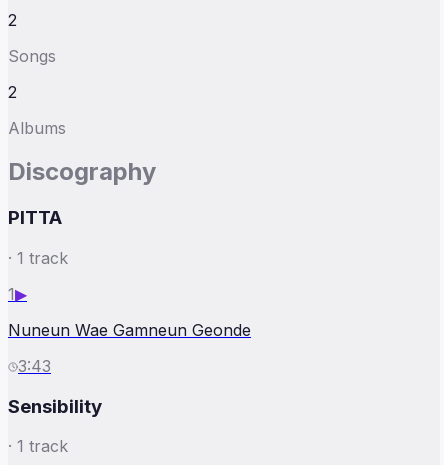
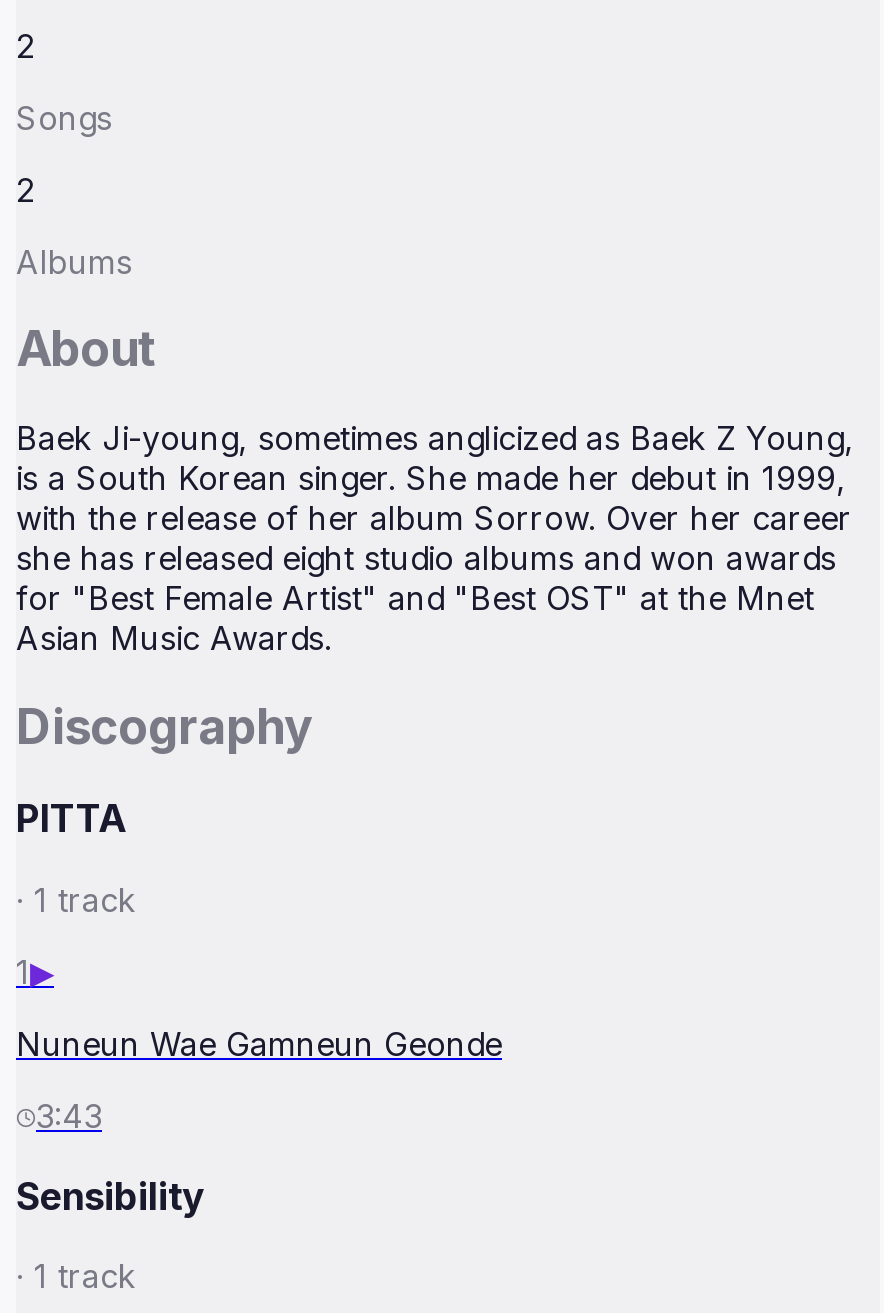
none -> [16,321,854,659] About | Baek Ji-young, sometimes anglicized as Baek Z Young, | is a South Korean singer. She made her debut in 1999, | with the release of her album Sorrow. Over her career | she has released eight studio albums and won awards | for "Best Female Artist" and "Best OST" at the Mnet | Asian Music Awards.

